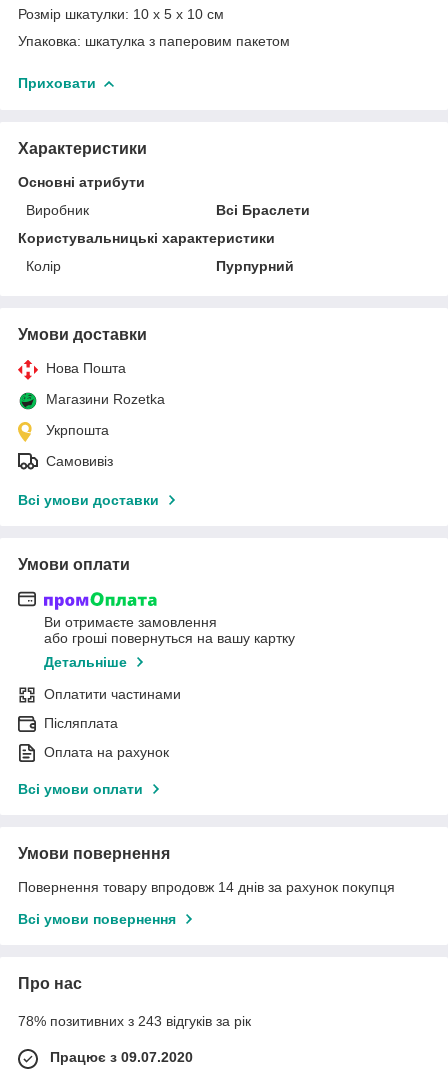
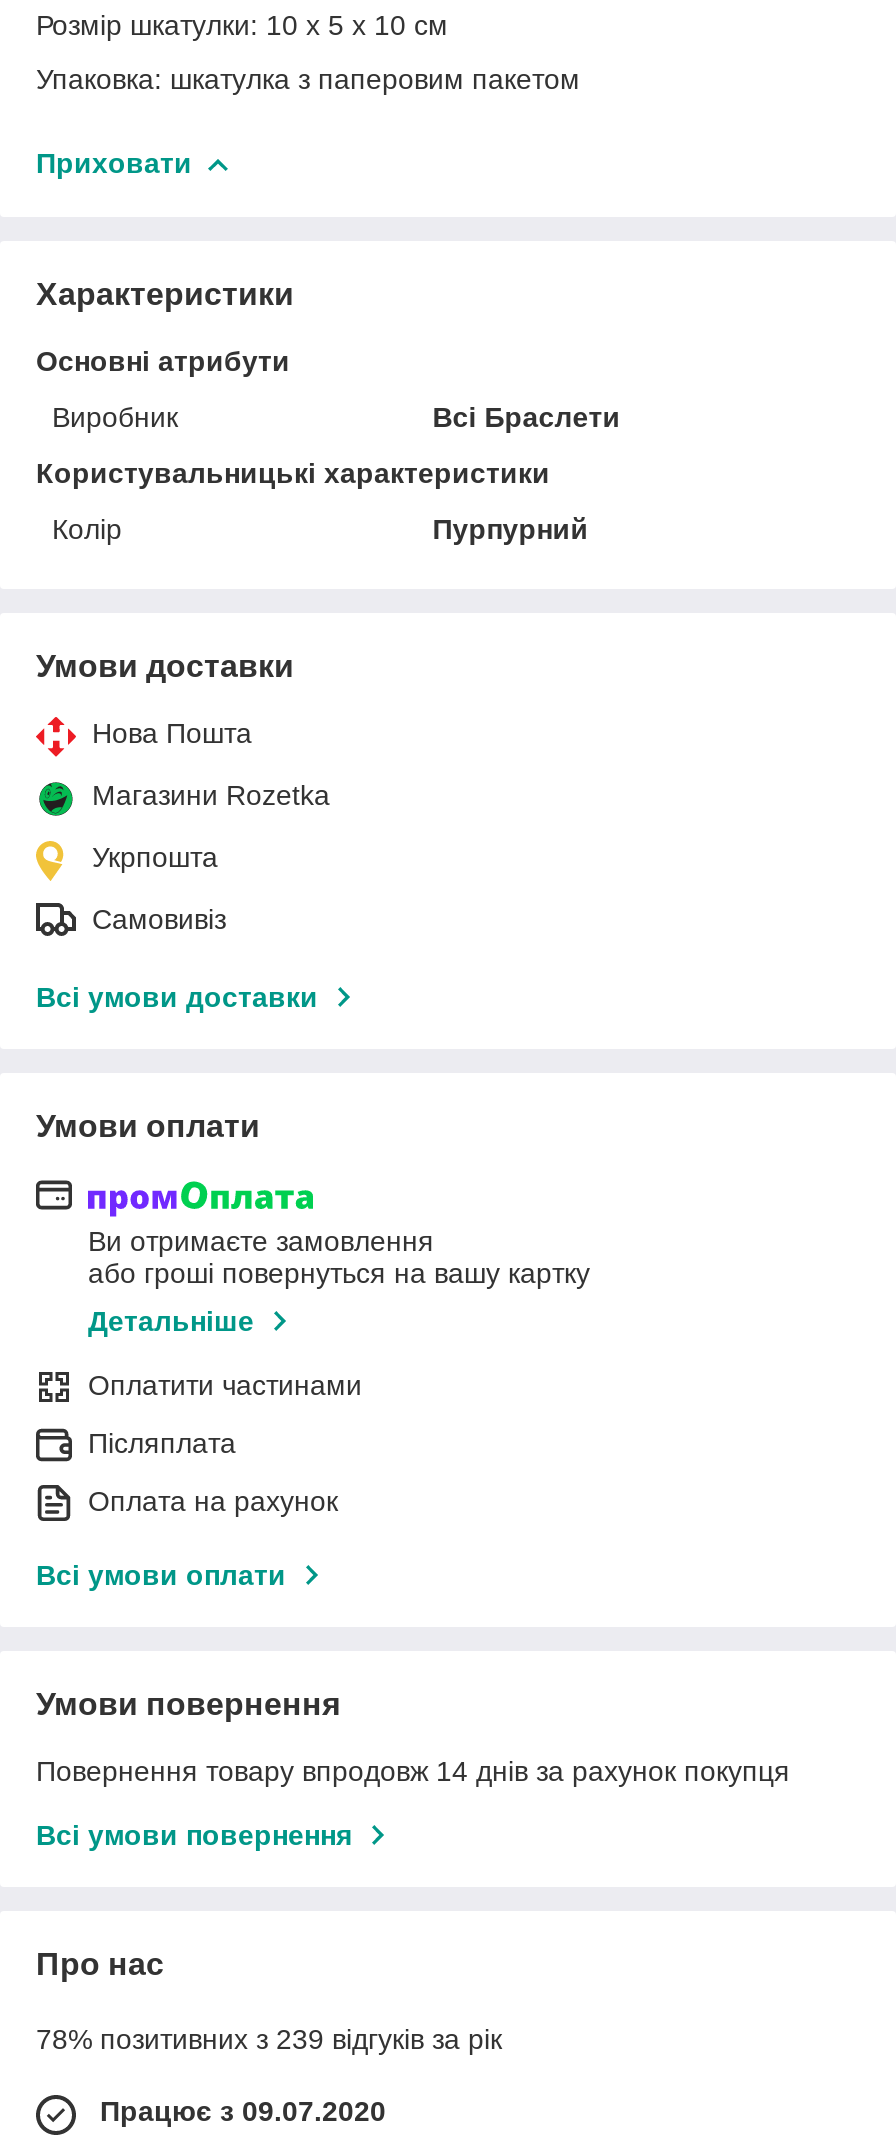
[18,1013,251,1029] 78% позитивних з 243 відгуків за рік -> [36,2023,502,2055] 78% позитивних з 239 відгуків за рік

